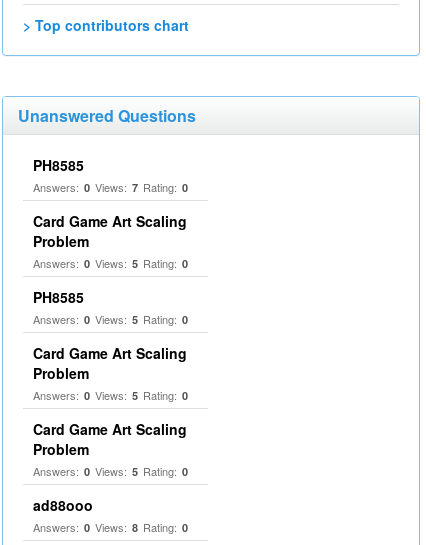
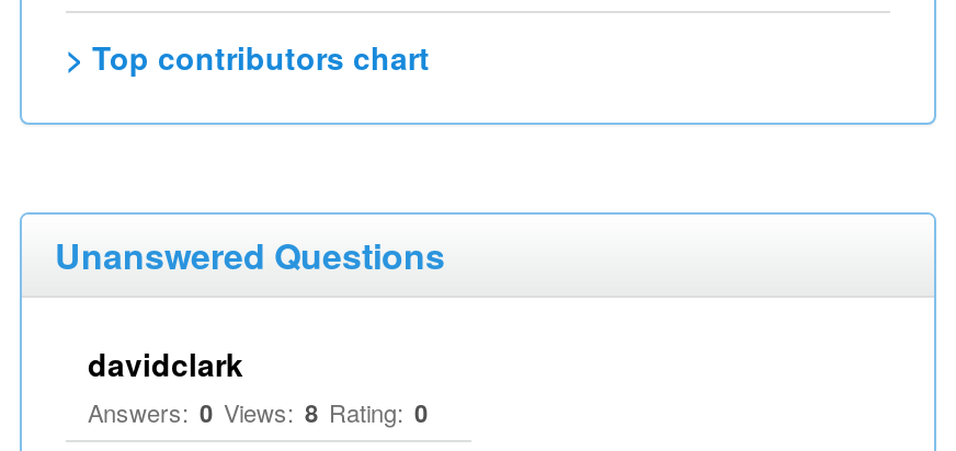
[33,155,188,515] PH8585 | Answers: 0 Views: 7 Rating: 0 | Card Game Art Scaling | Problem | Answers: 0 Views: 5 Rating: 0 | PH8585 | Answers: 0 Views: 5 Rating: 0 | Card Game Art Scaling | Problem | Answers: 0 Views: 5 Rating: 0 | Card Game Art Scaling | Problem | Answers: 0 Views: 5 Rating: 0 | ad88ooo -> [88,342,243,385] davidclark

